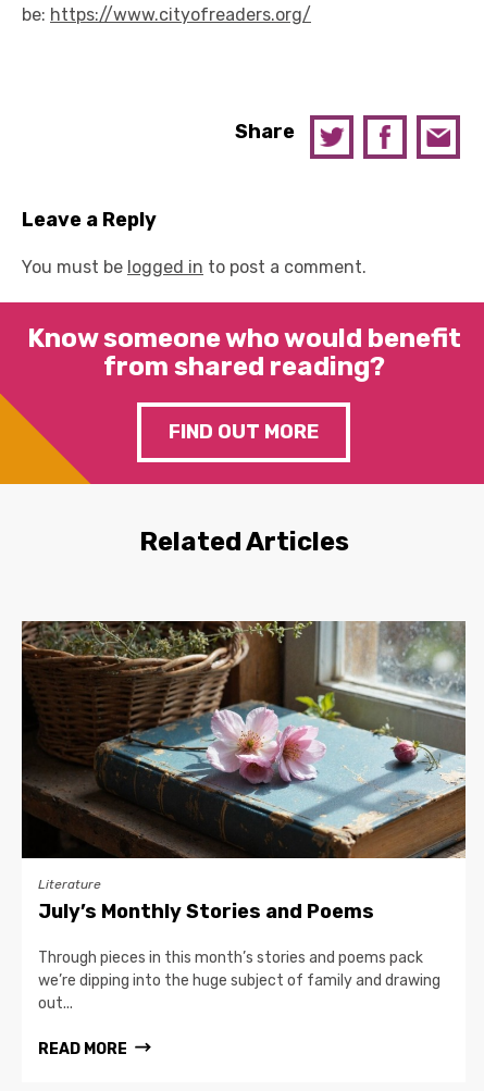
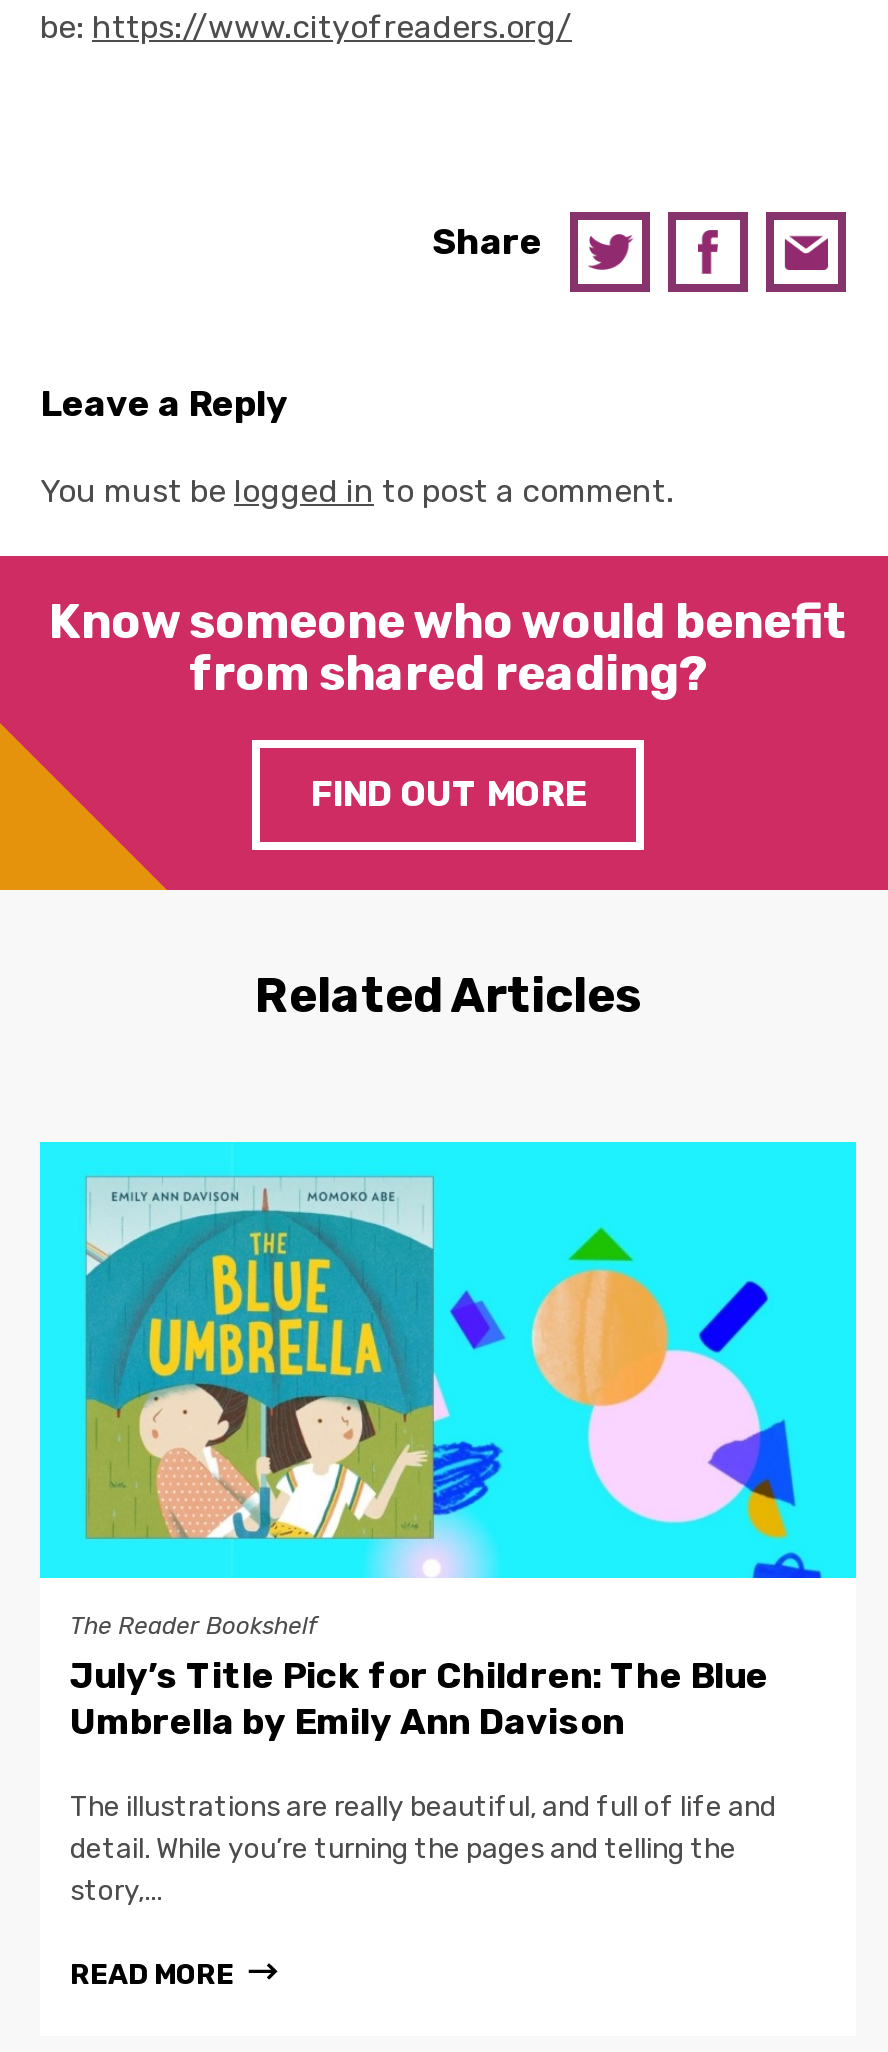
[21,620,467,923] [image] | Literature | July’s Monthly Stories and Poems -> [38,1140,858,1743] [image] | The Reader Bookshelf | July’s Title Pick for Children: The Blue | Umbrella by Emily Ann Davison
[38,948,440,1012] Through pieces in this month’s stories and poems pack | we’re dipping into the huge subject of family and drawing | out... -> [70,1789,776,1907] The illustrations are really beautiful, and full of life and | detail. While you’re turning the pages and telling the | story,...

